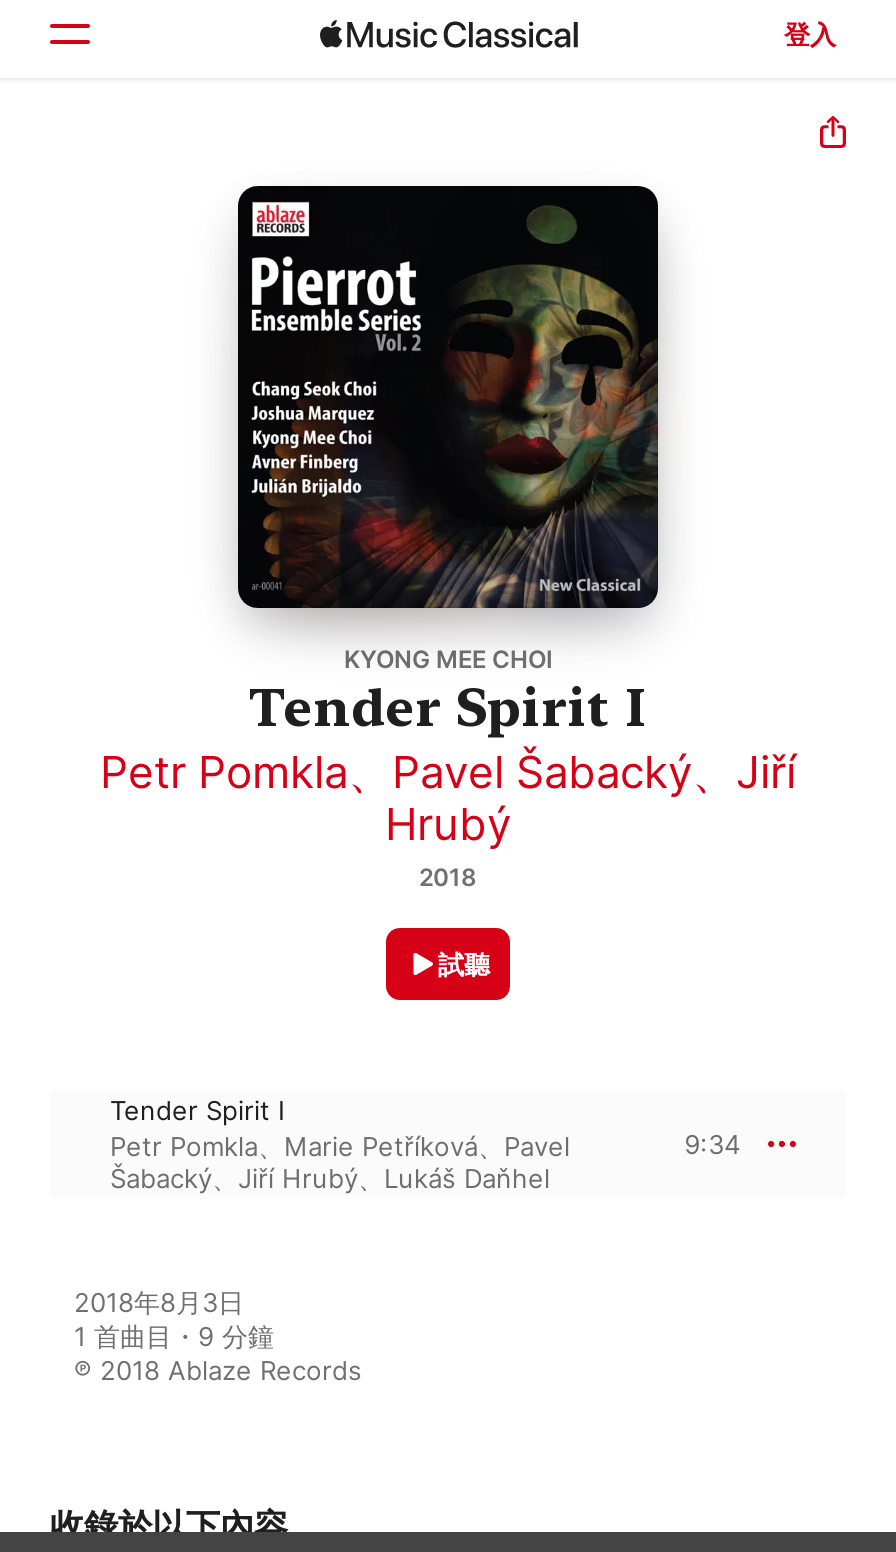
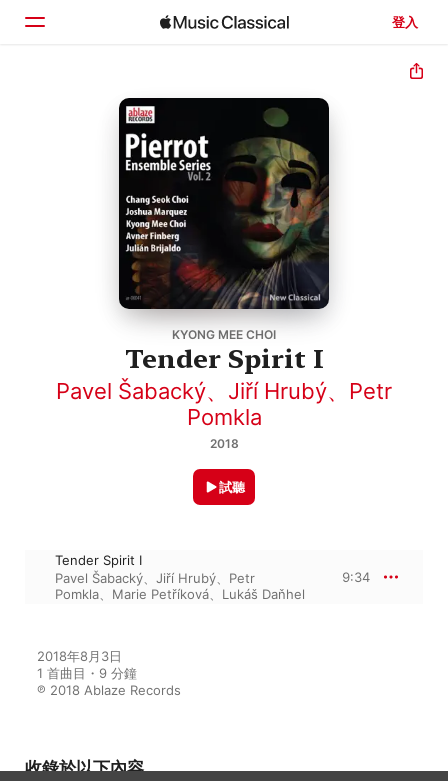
[100,746,796,850] Petr Pomkla、Pavel Šabacký、Jiří | Hrubý -> [56,378,392,430] Pavel Šabacký、Jiří Hrubý、Petr | Pomkla
[110,1130,570,1194] Petr Pomkla、Marie Petříková、Pavel | Šabacký、Jiří Hrubý、Lukáš Daňhel -> [55,570,305,602] Pavel Šabacký、Jiří Hrubý、Petr | Pomkla、Marie Petříková、Lukáš Daňhel

